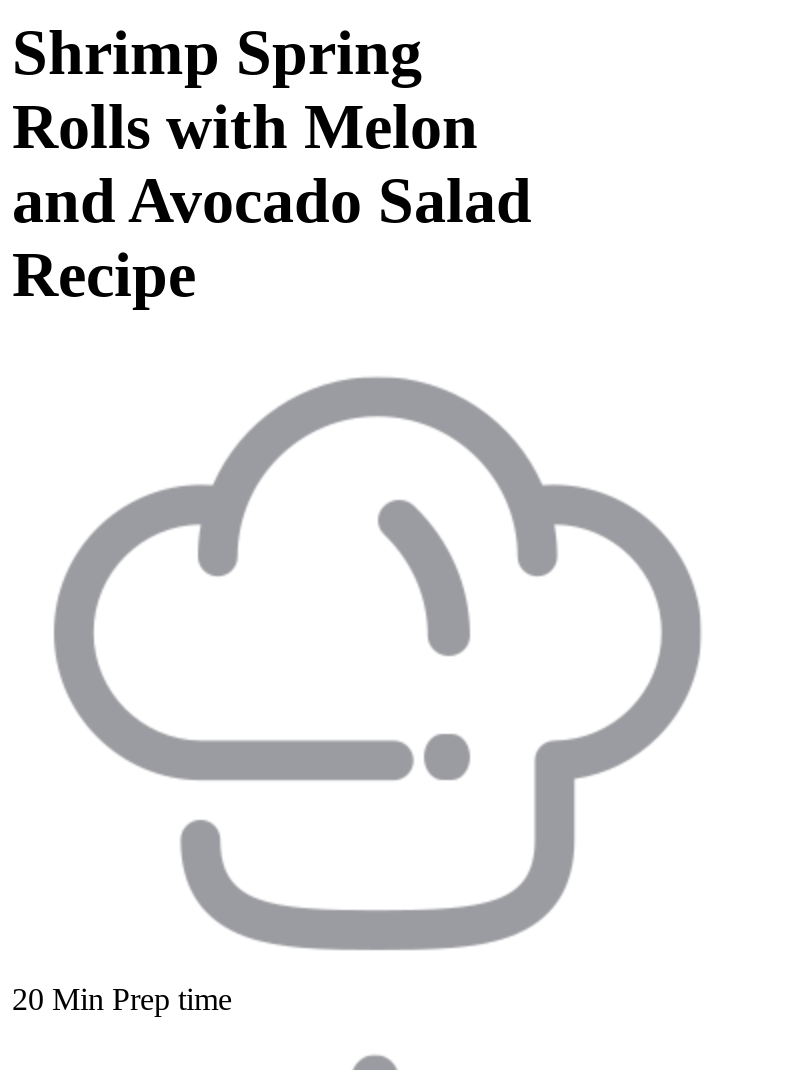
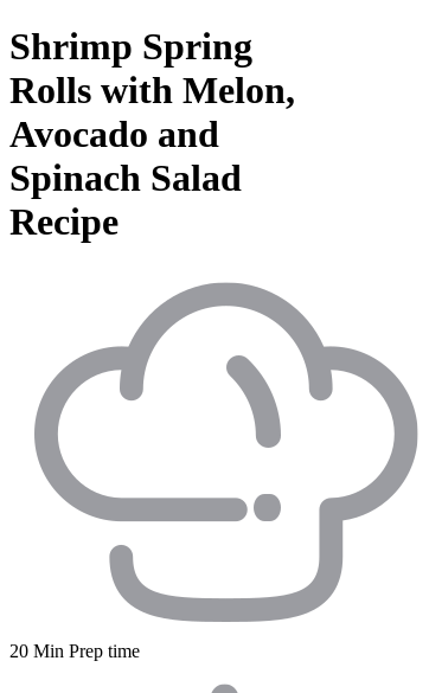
[12,91,532,237] Rolls with Melon | and Avocado Salad -> [9,69,295,199] Rolls with Melon, | Avocado and | Spinach Salad

